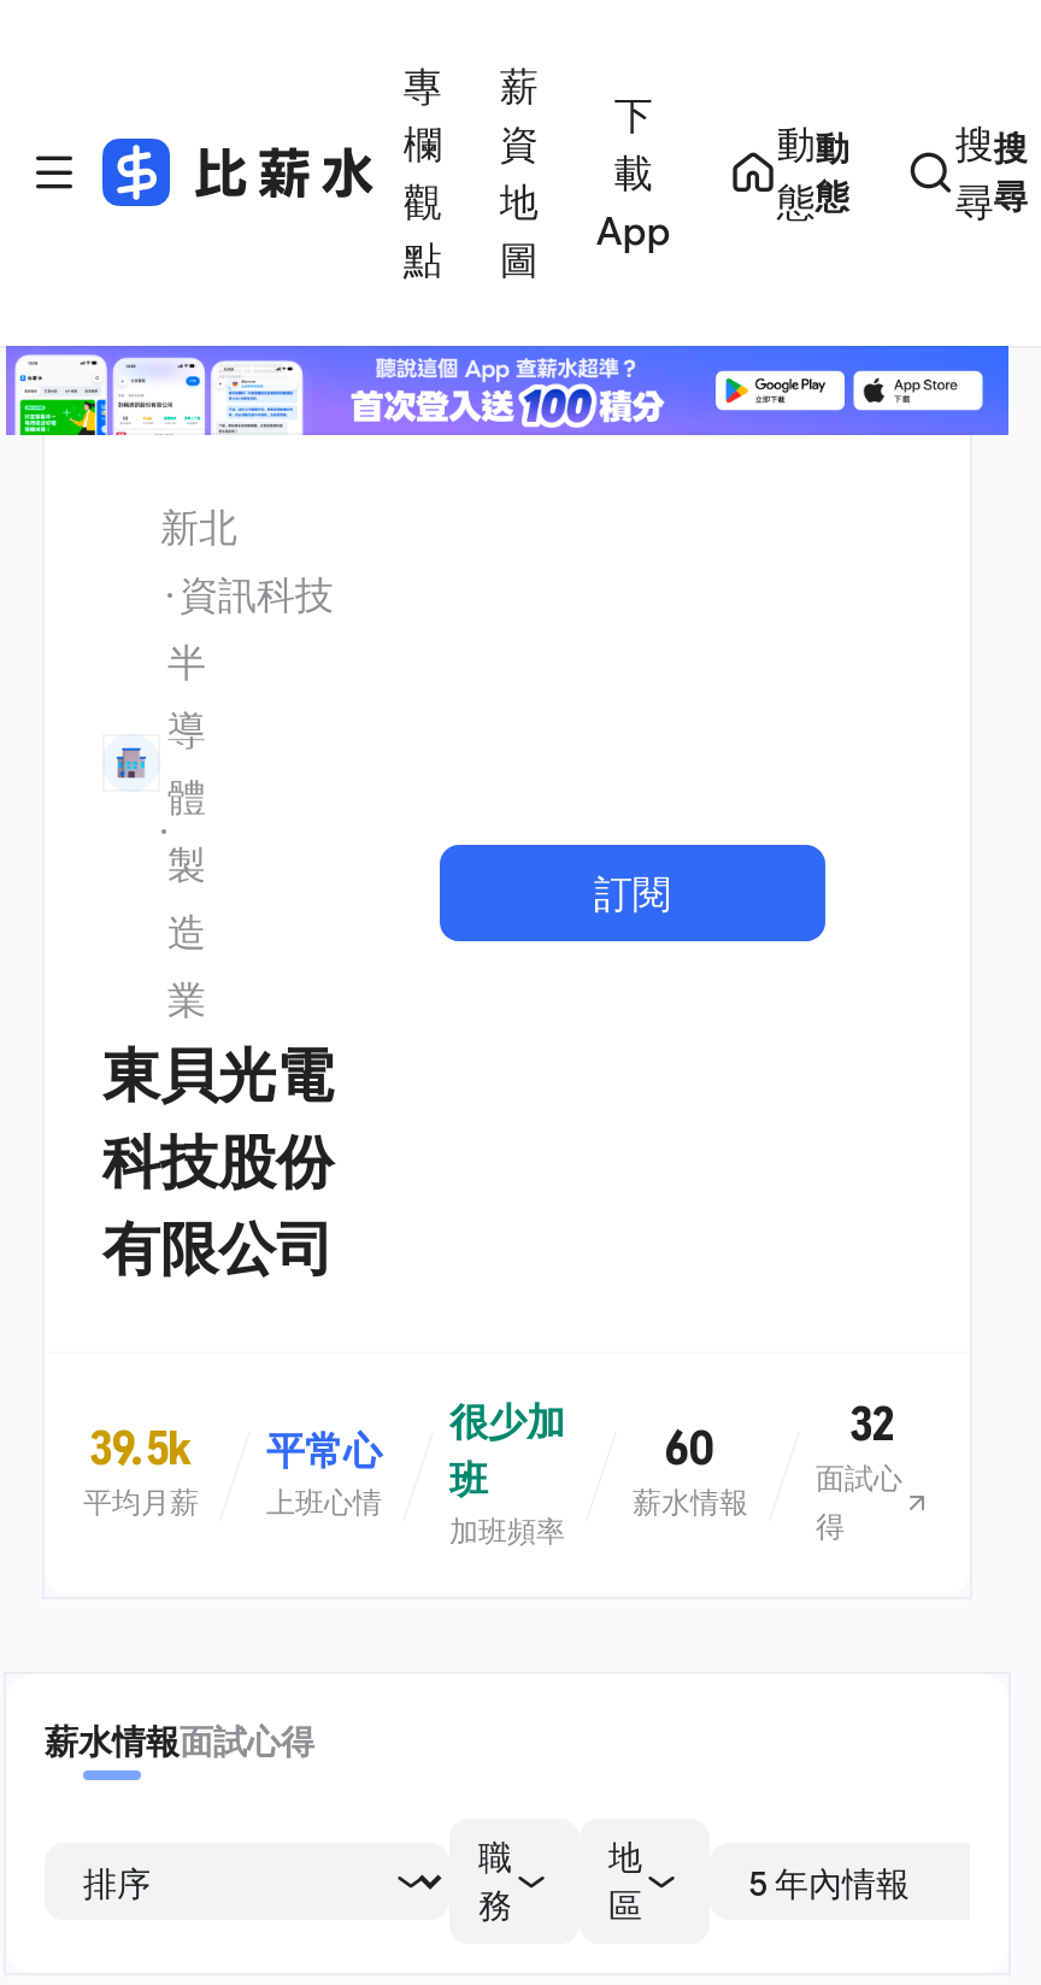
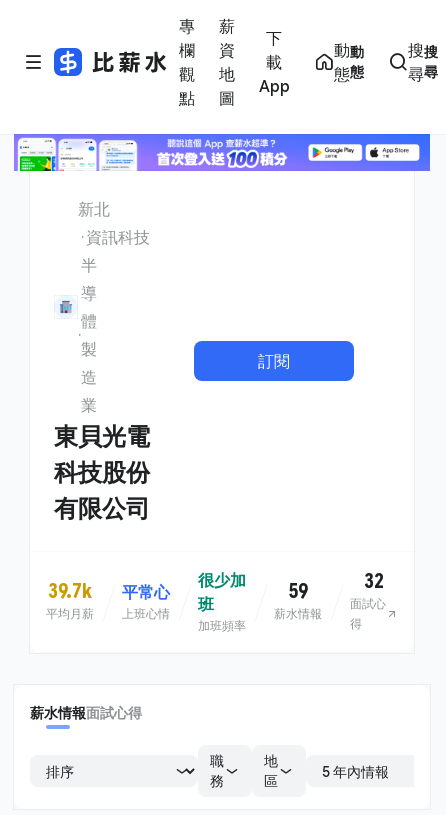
[90,1419,382,1479] 39.5k 平常心 -> [48,579,170,604] 39.7k 平常心
[665,1419,716,1479] 60 -> [288,579,307,604] 59

